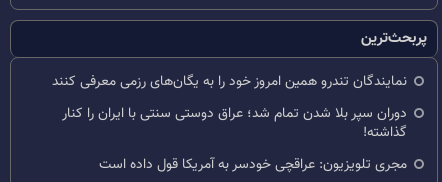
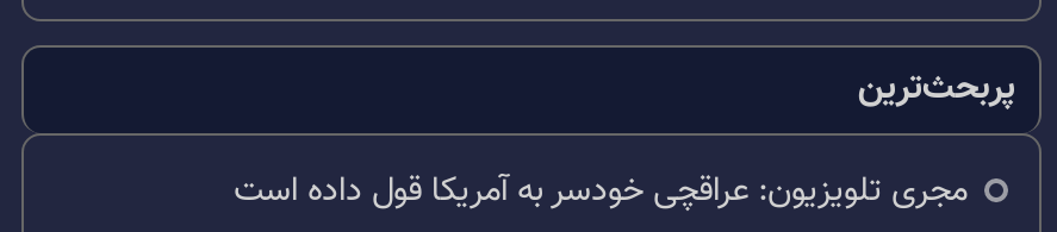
[52,70,407,144] نمایندگان تندرو همین امروز خود را به یگان‌های رزمی معرفی کنند | دوران سپر بلا شدن تمام شد؛ عراق دوستی سنتی با ایران را کنار | گذاشته! -> none

